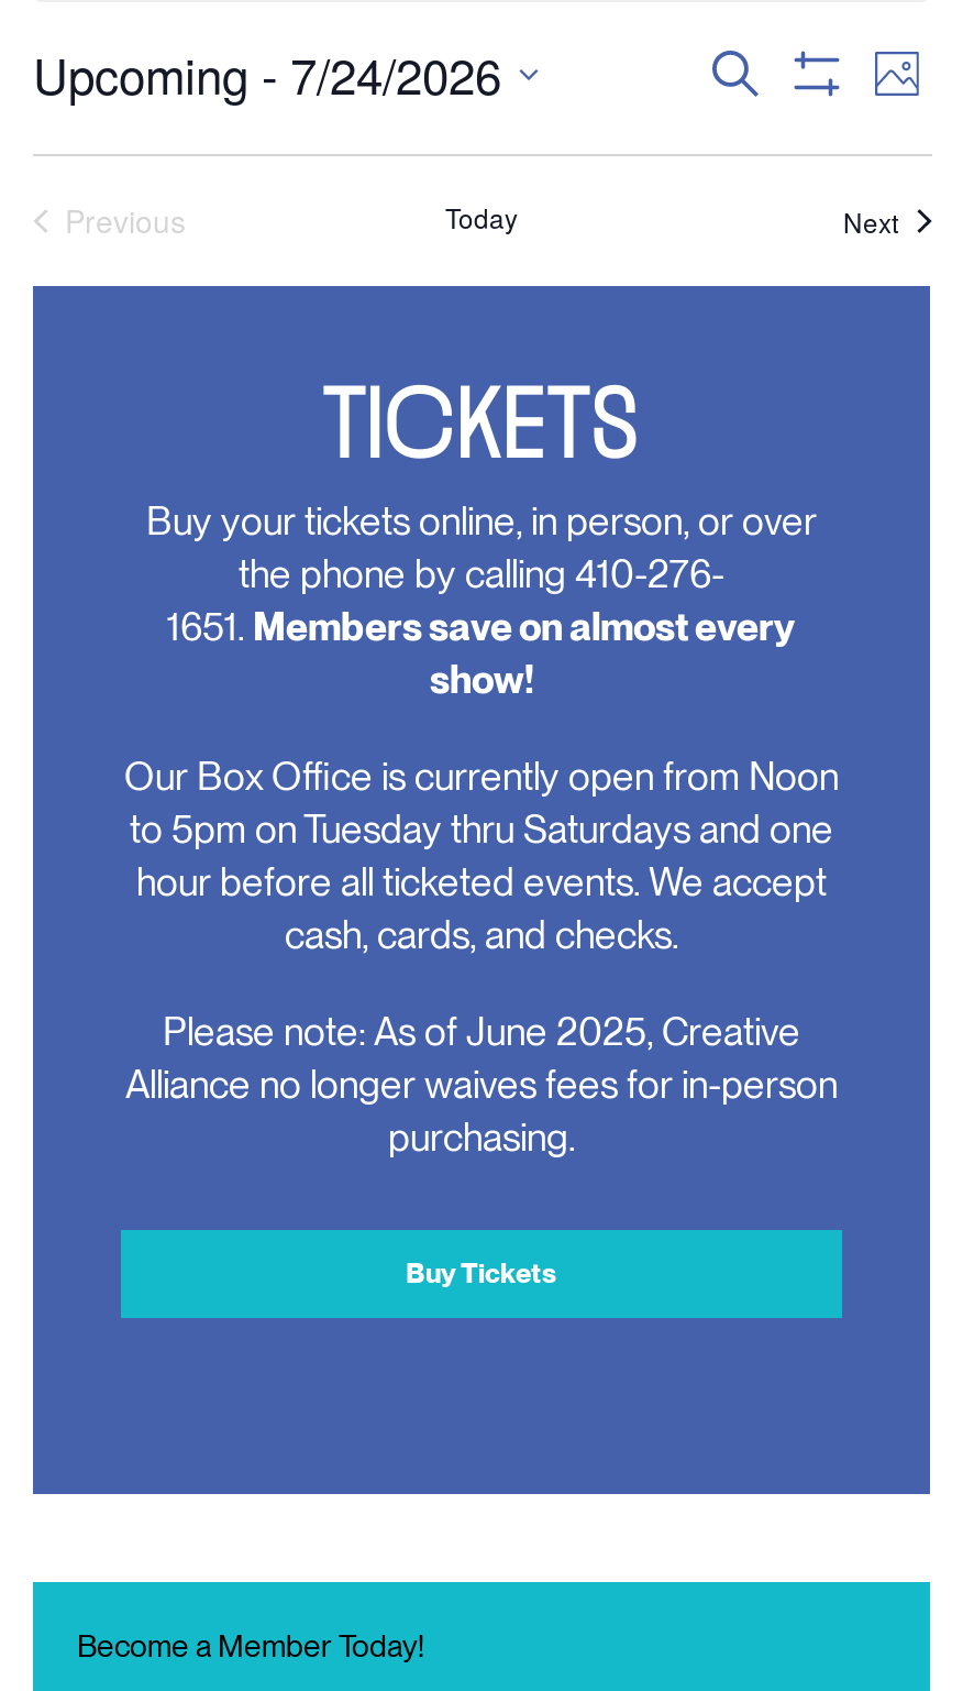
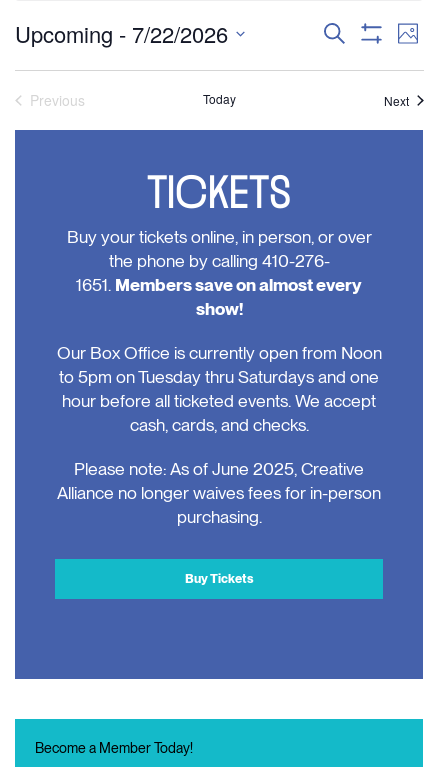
[33,40,501,108] Upcoming - 7/24/2026 -> [15,18,228,49] Upcoming - 7/22/2026

